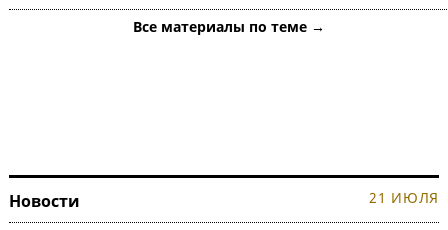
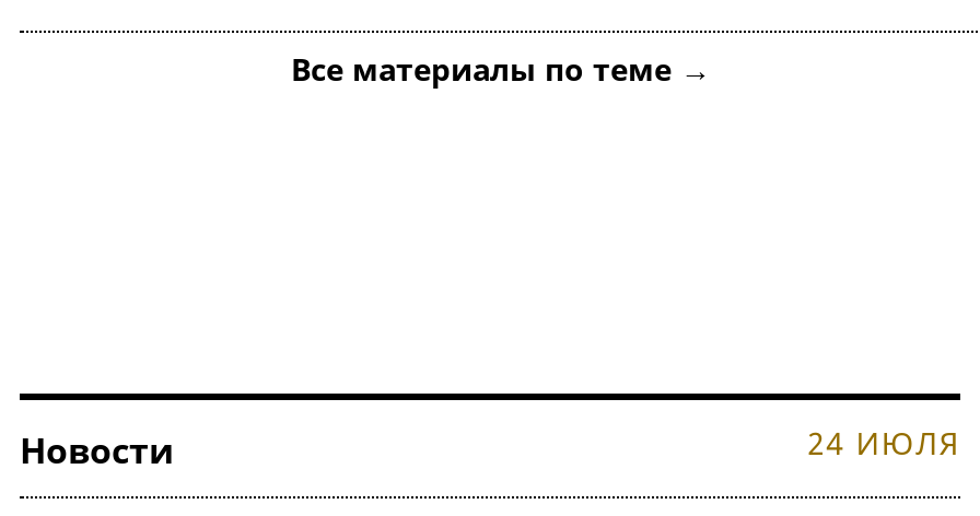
[369,188,439,207] 21 ИЮЛЯ -> [807,421,960,463] 24 ИЮЛЯ

